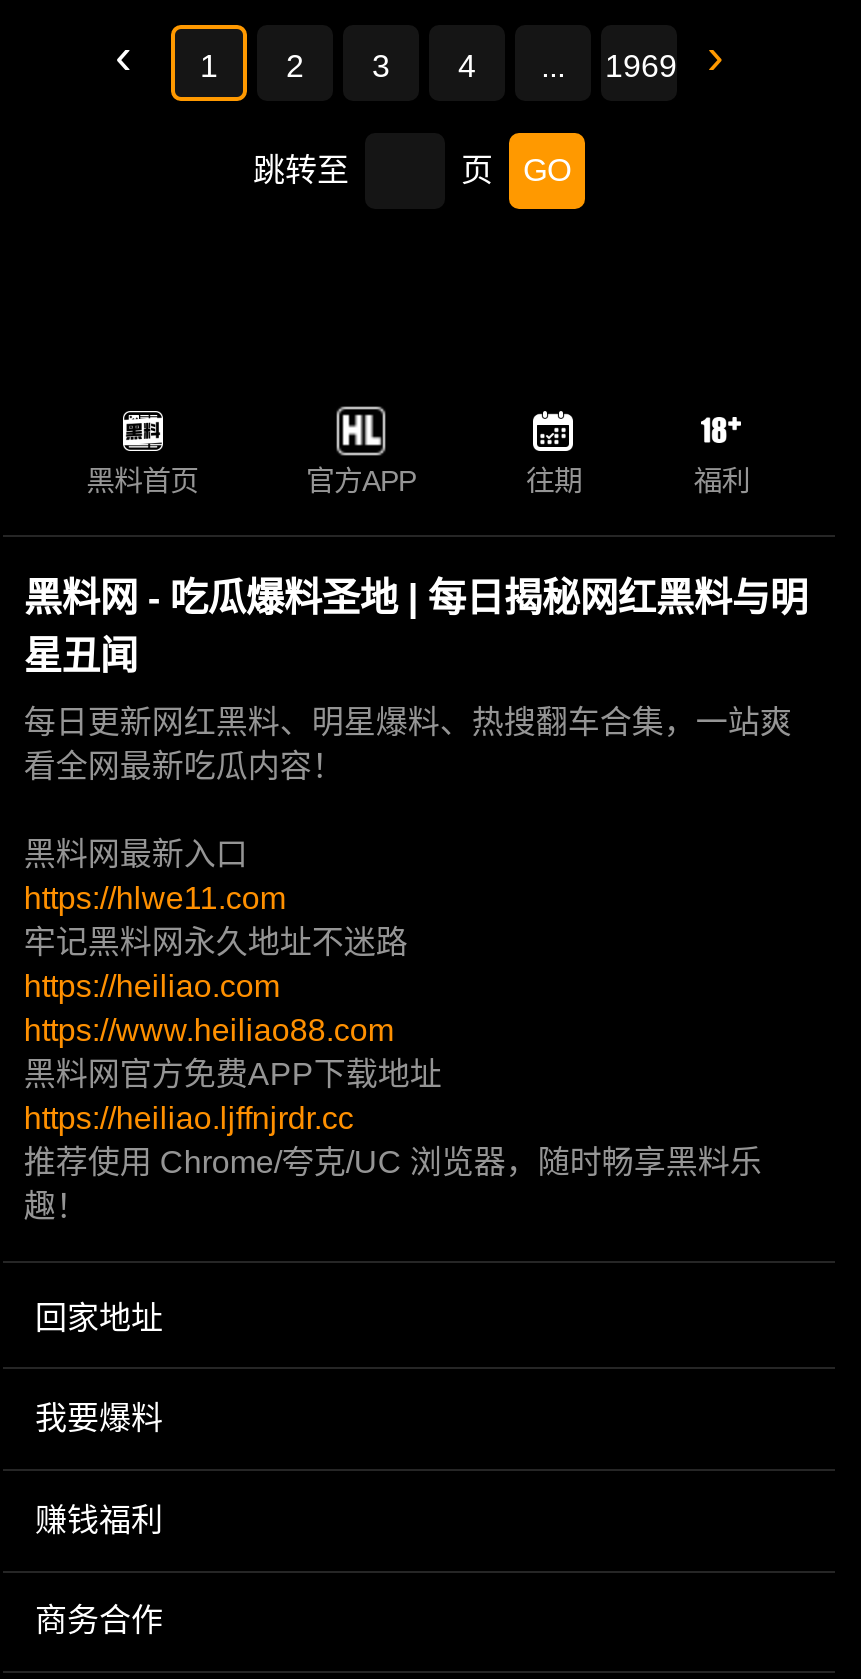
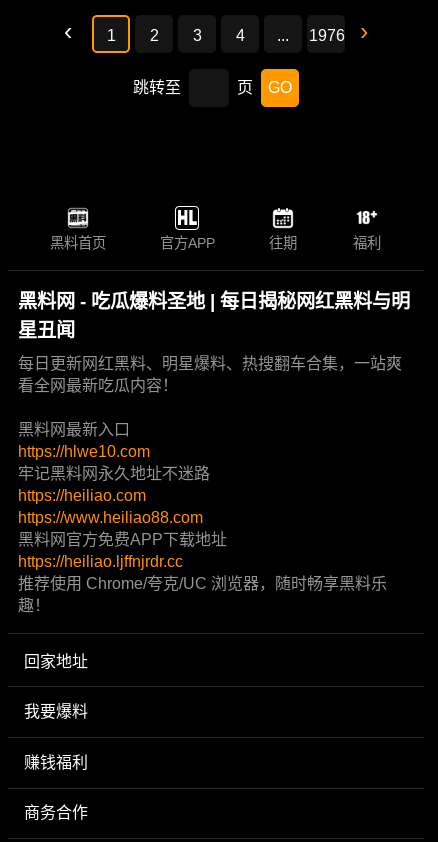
[605,50,677,84] 1969 -> [309,27,345,44] 1976
[24,880,286,914] https://hlwe11.com -> [18,443,150,460] https://hlwe10.com

